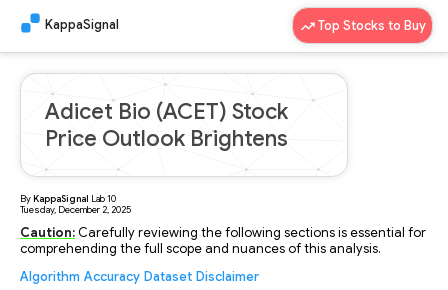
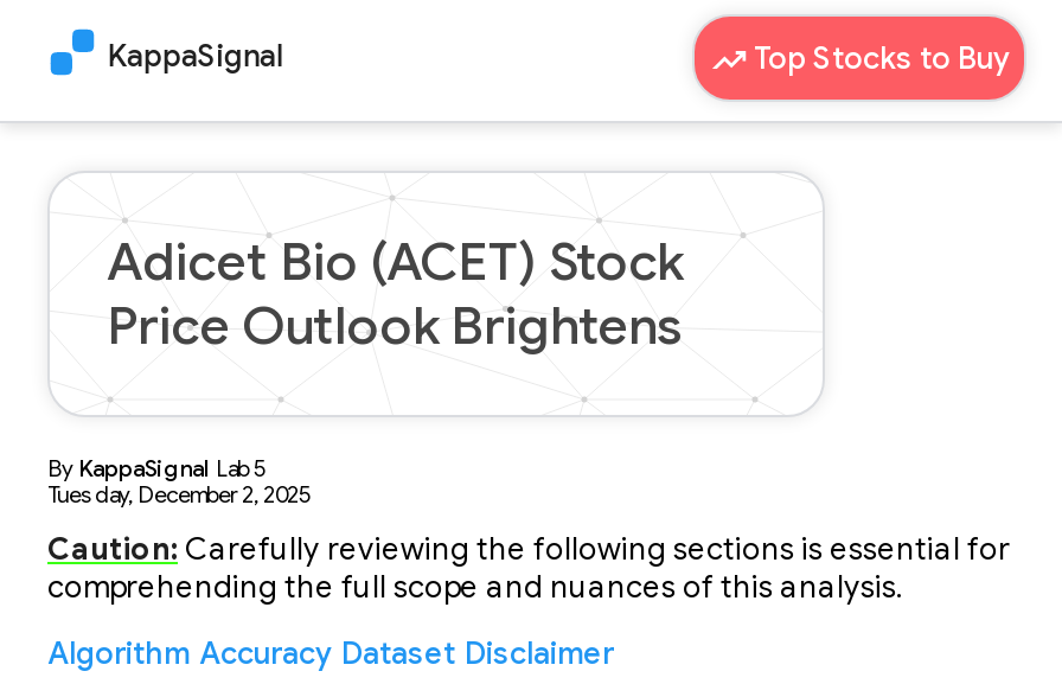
[20,193,116,205] By KappaSignal Lab10 -> [47,455,265,484] By KappaSignal Lab5

